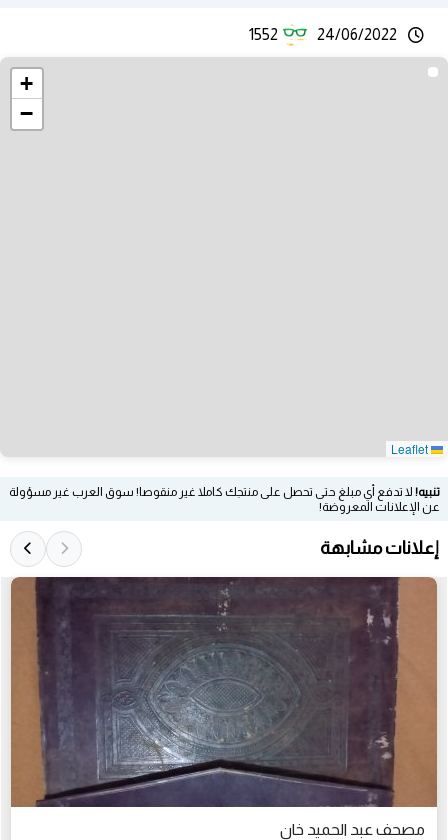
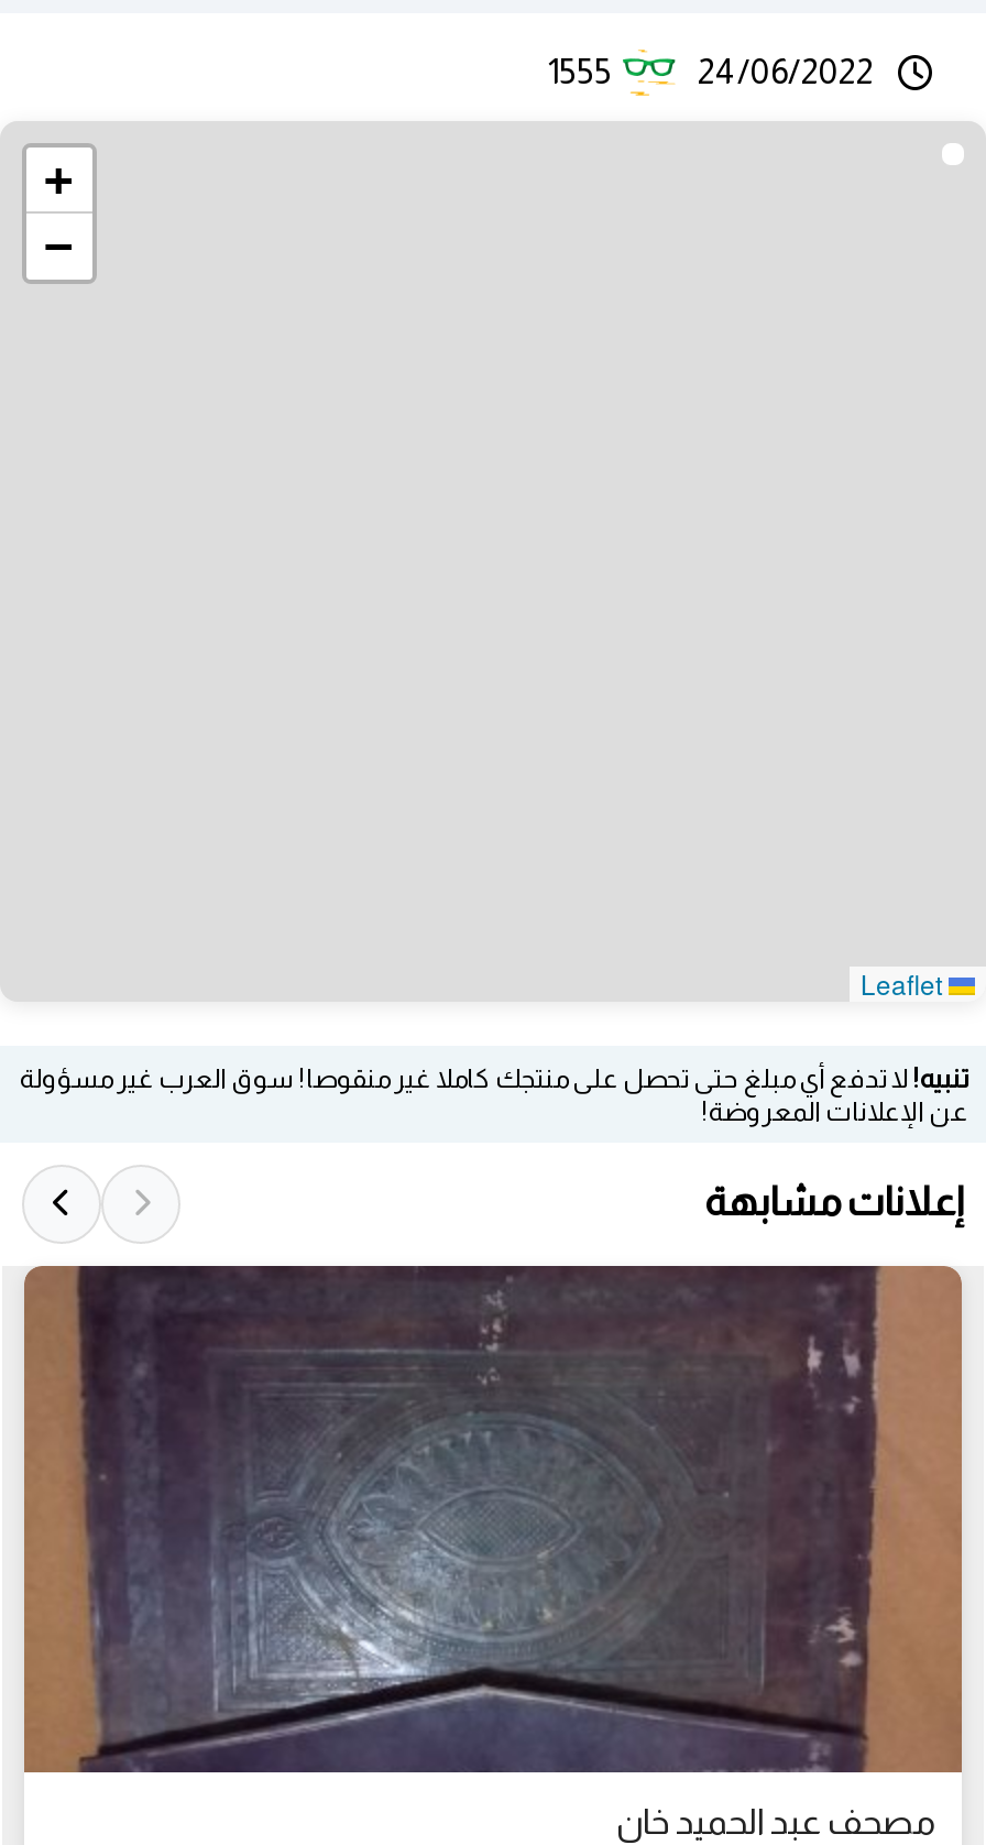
[249,26,278,43] 1552 -> [548,53,612,90] 1555

